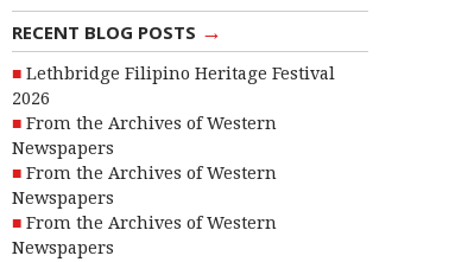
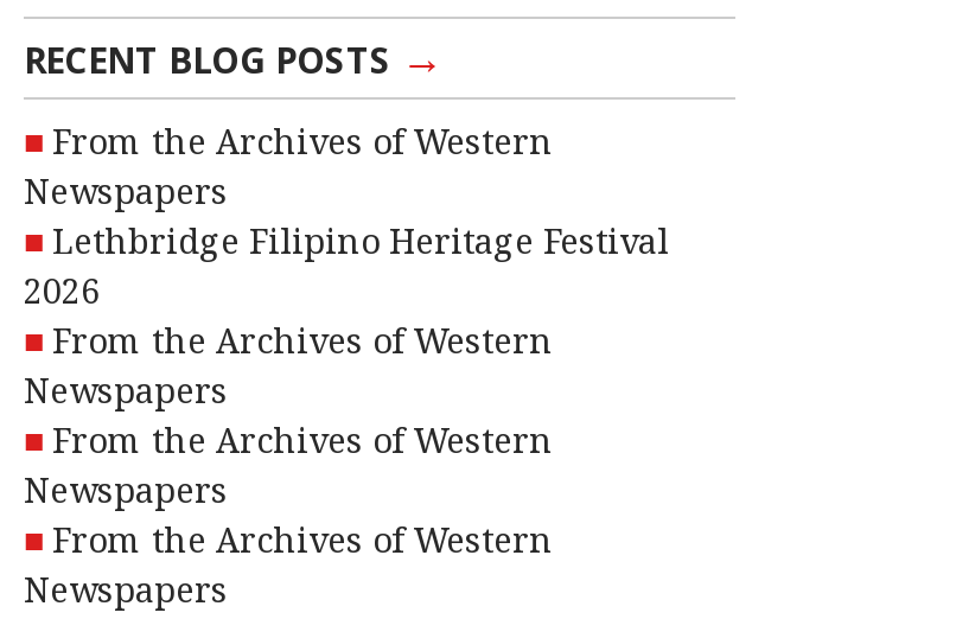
none -> [24,123,553,211] From the Archives of Western | Newspapers

